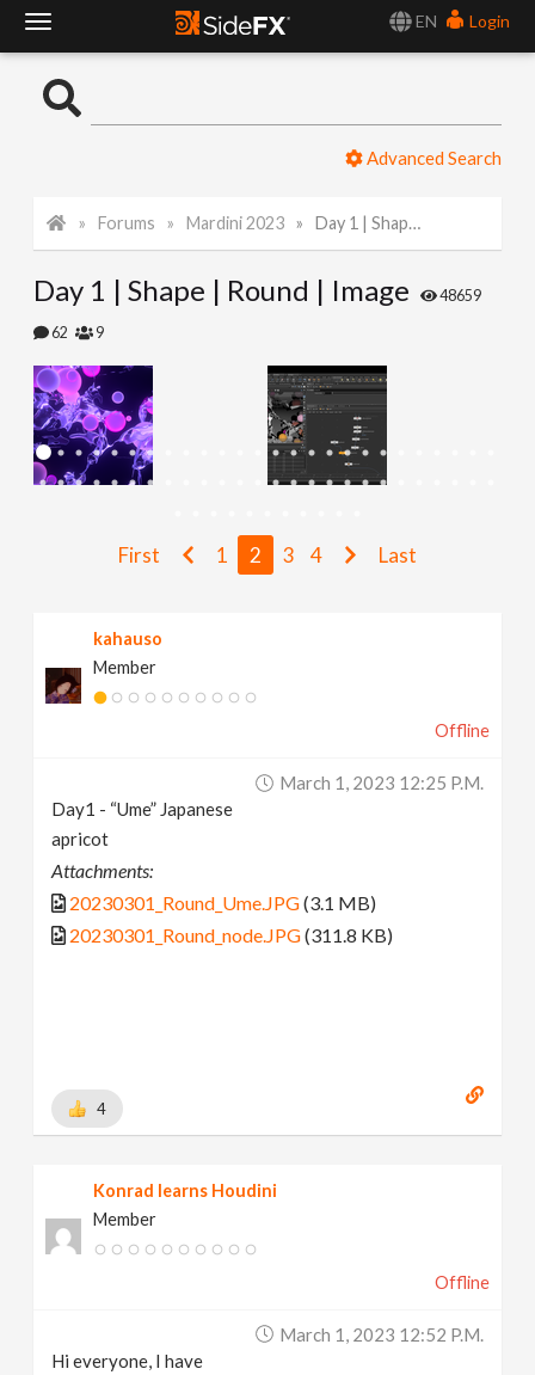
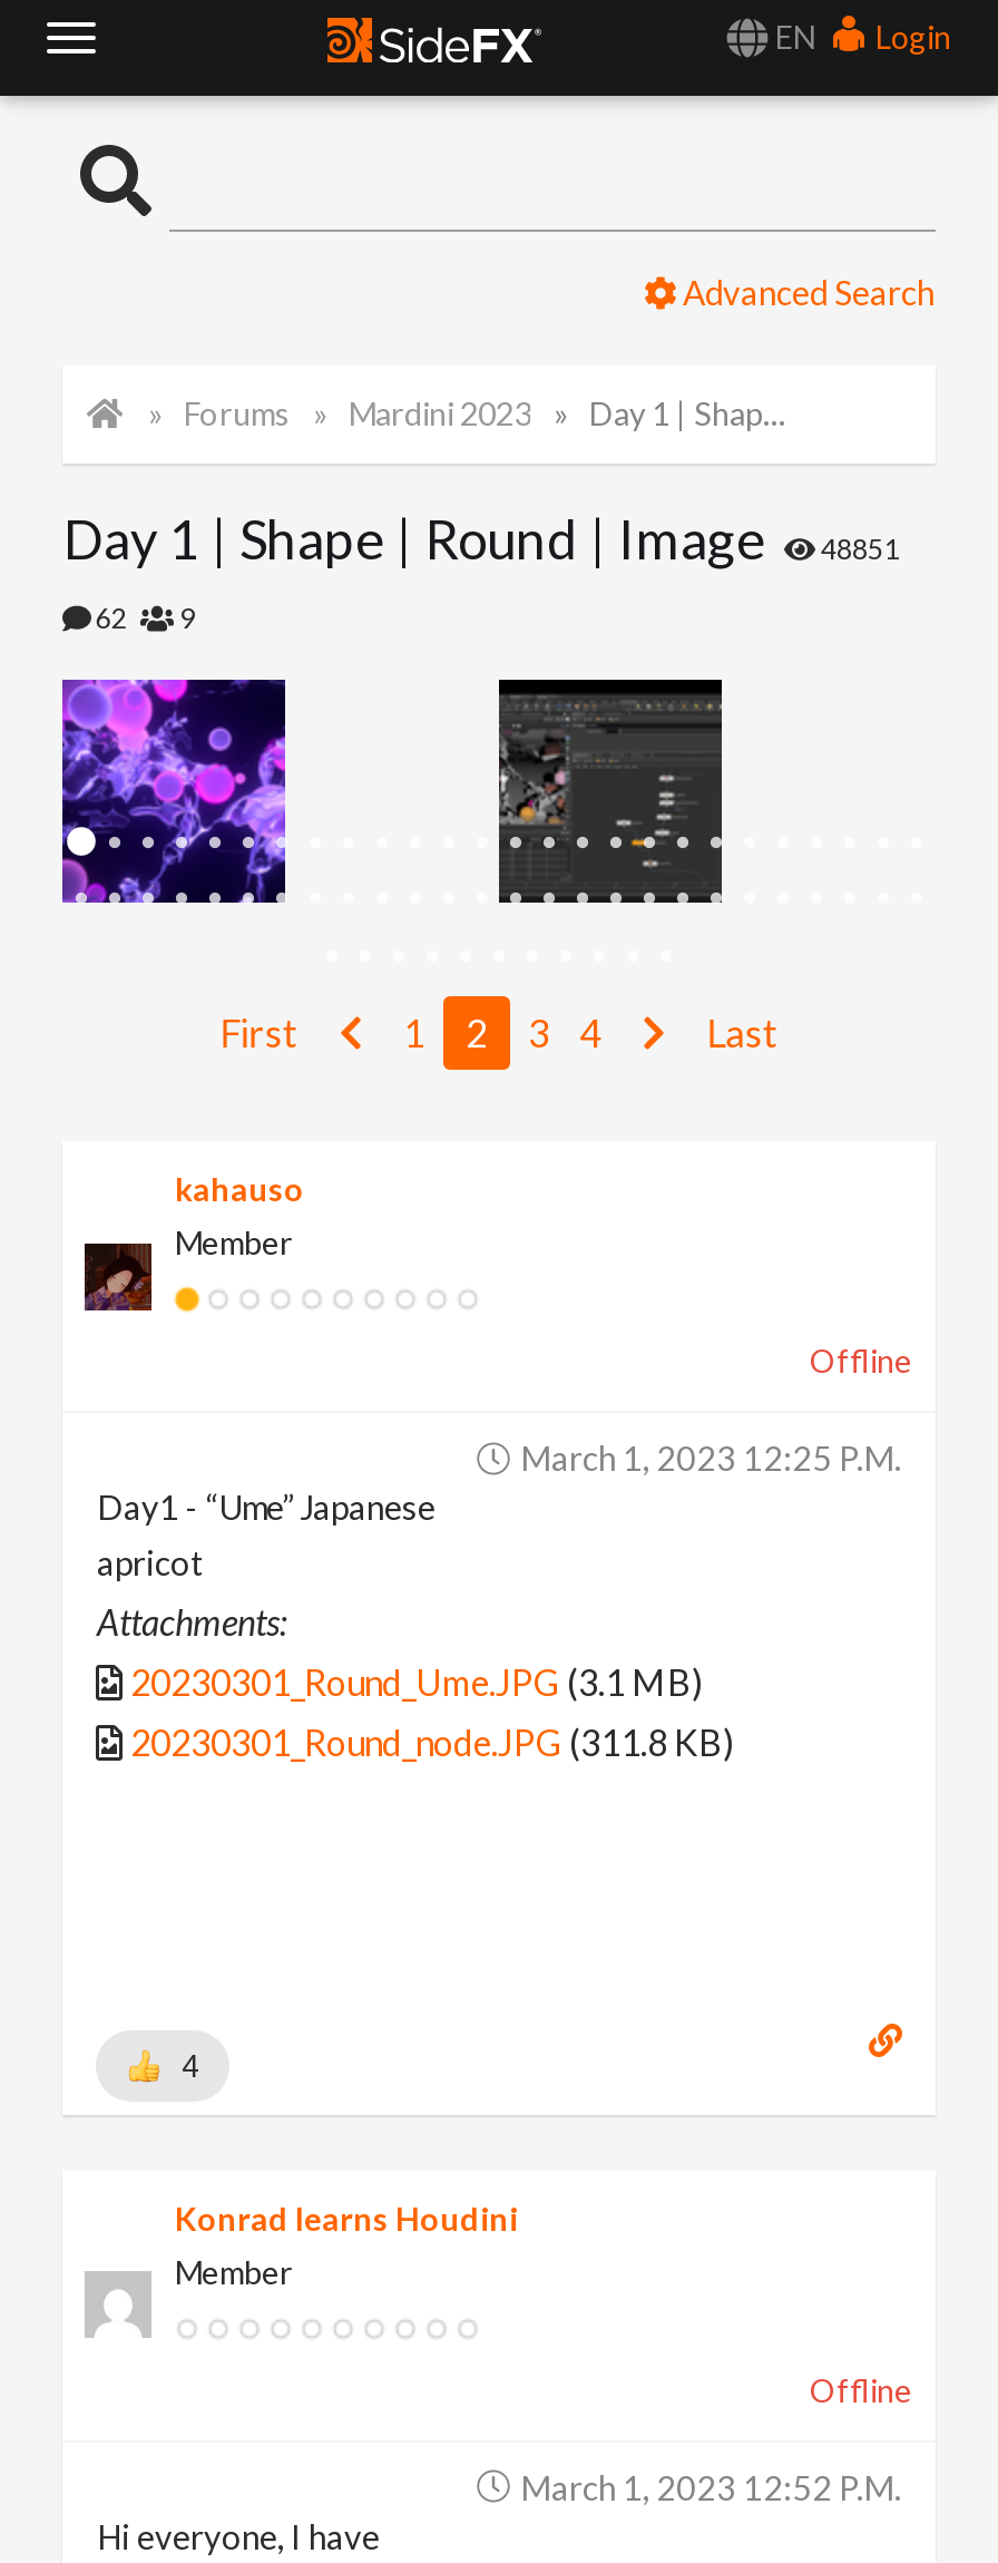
[438,287,487,305] 48659 -> [816,533,908,566] 48851

